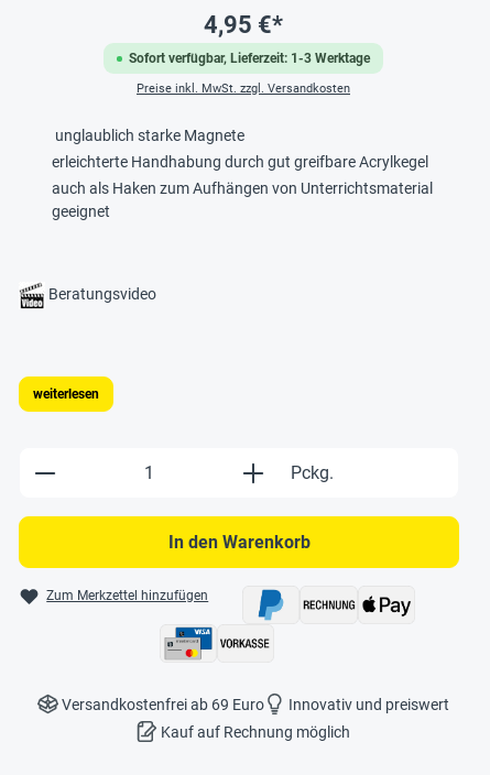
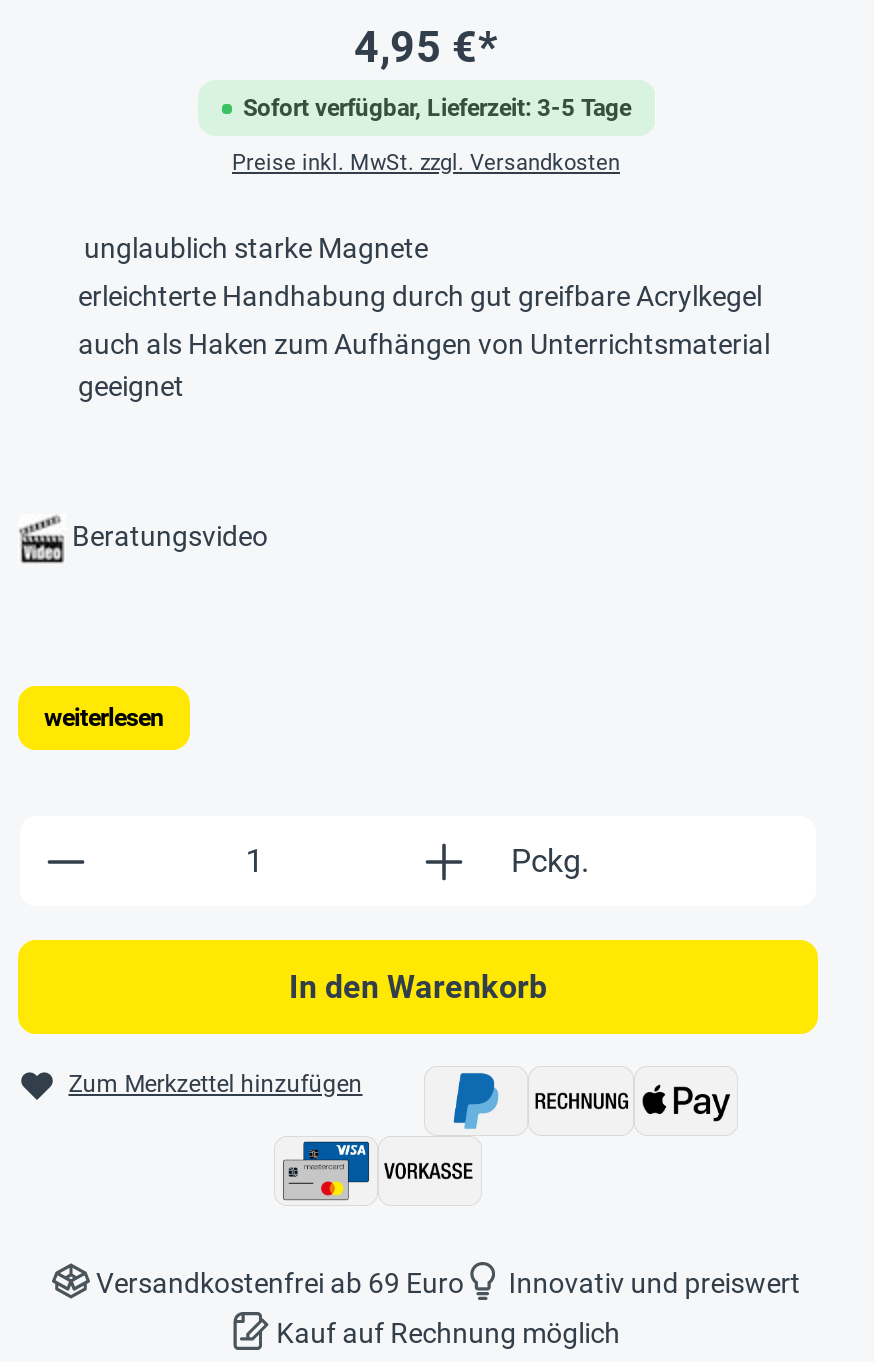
[129,51,370,66] Sofort verfügbar, Lieferzeit: 1-3 Werktage -> [243,94,631,122] Sofort verfügbar, Lieferzeit: 3-5 Tage

